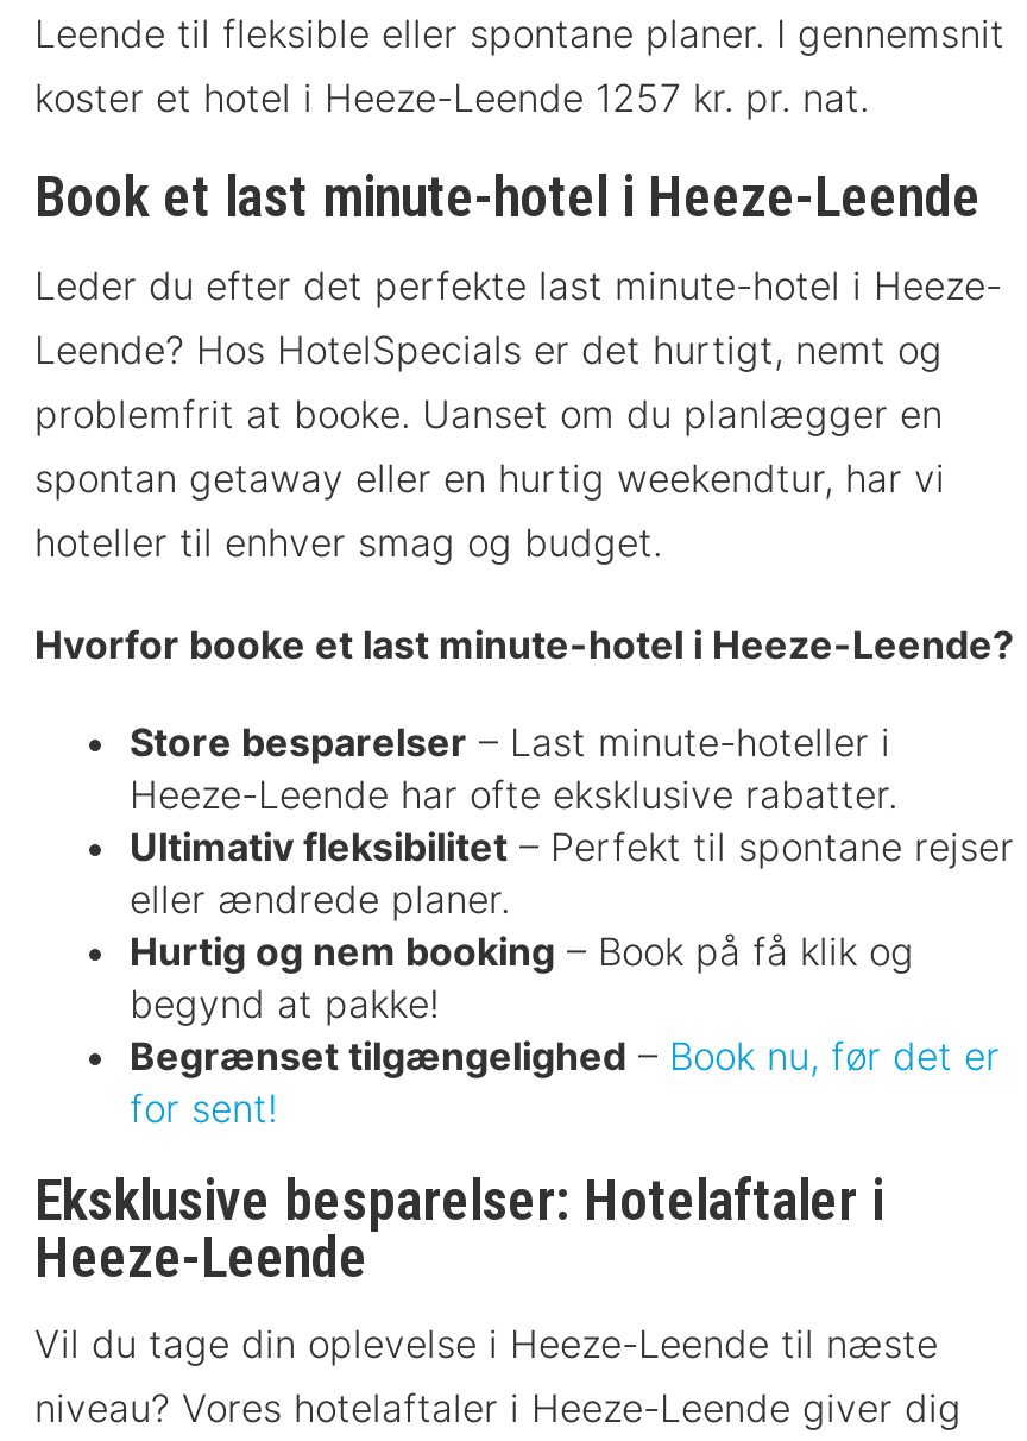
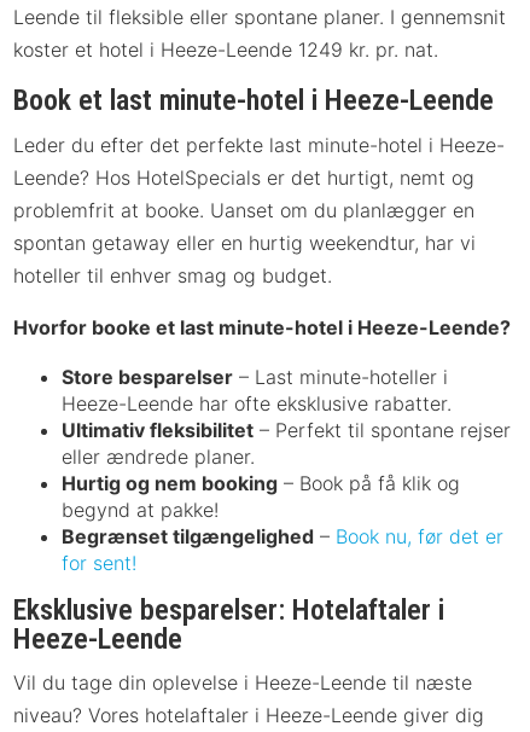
[34,75,869,122] koster et hotel i Heeze-Leende 1257 kr. pr. nat. -> [13,38,438,62] koster et hotel i Heeze-Leende 1249 kr. pr. nat.

